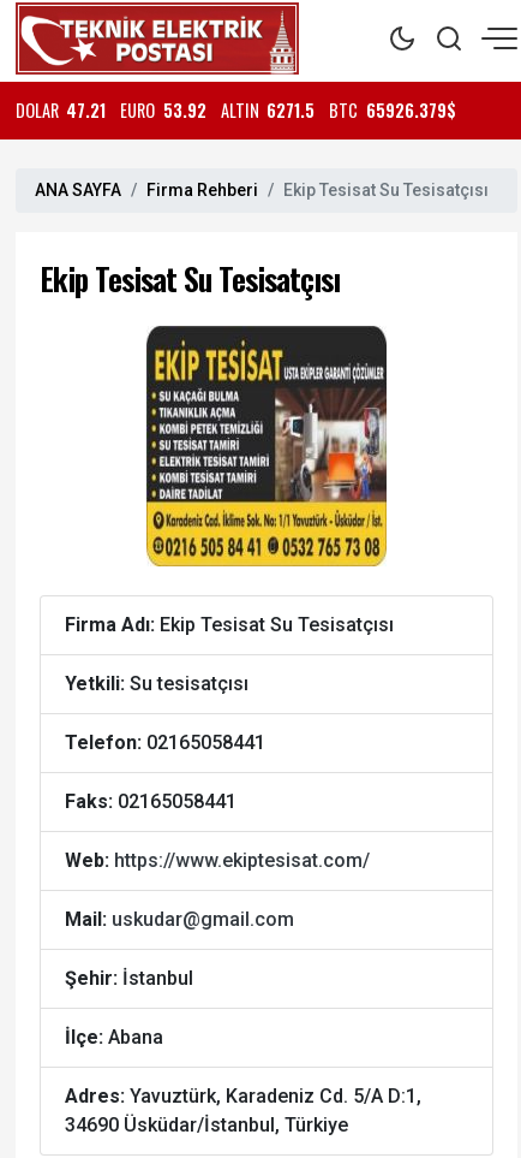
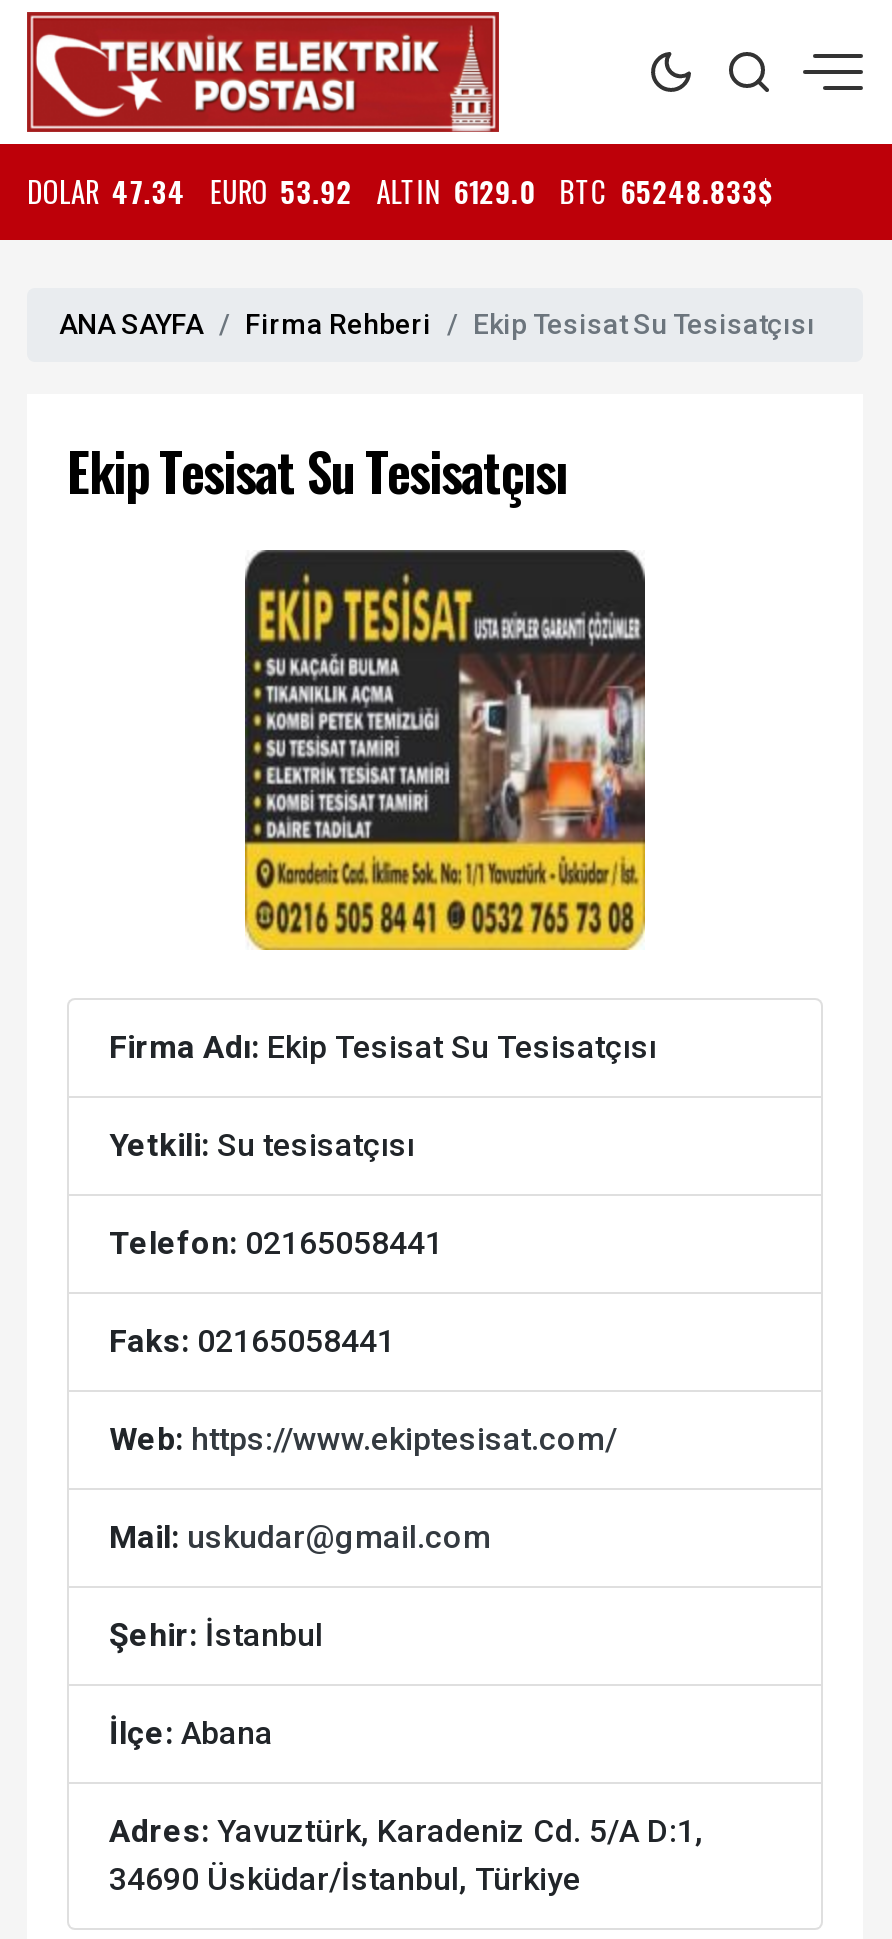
[16,97,456,123] DOLAR 47.21 EURO 53.92 ALTIN 6271.5 BTC 65926.379$ -> [27,170,774,212] DOLAR 47.34 EURO 53.92 ALTIN 6129.0 BTC 65248.833$

